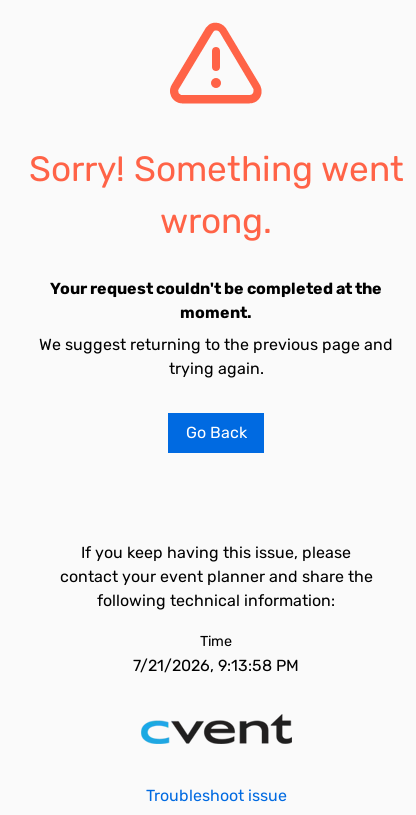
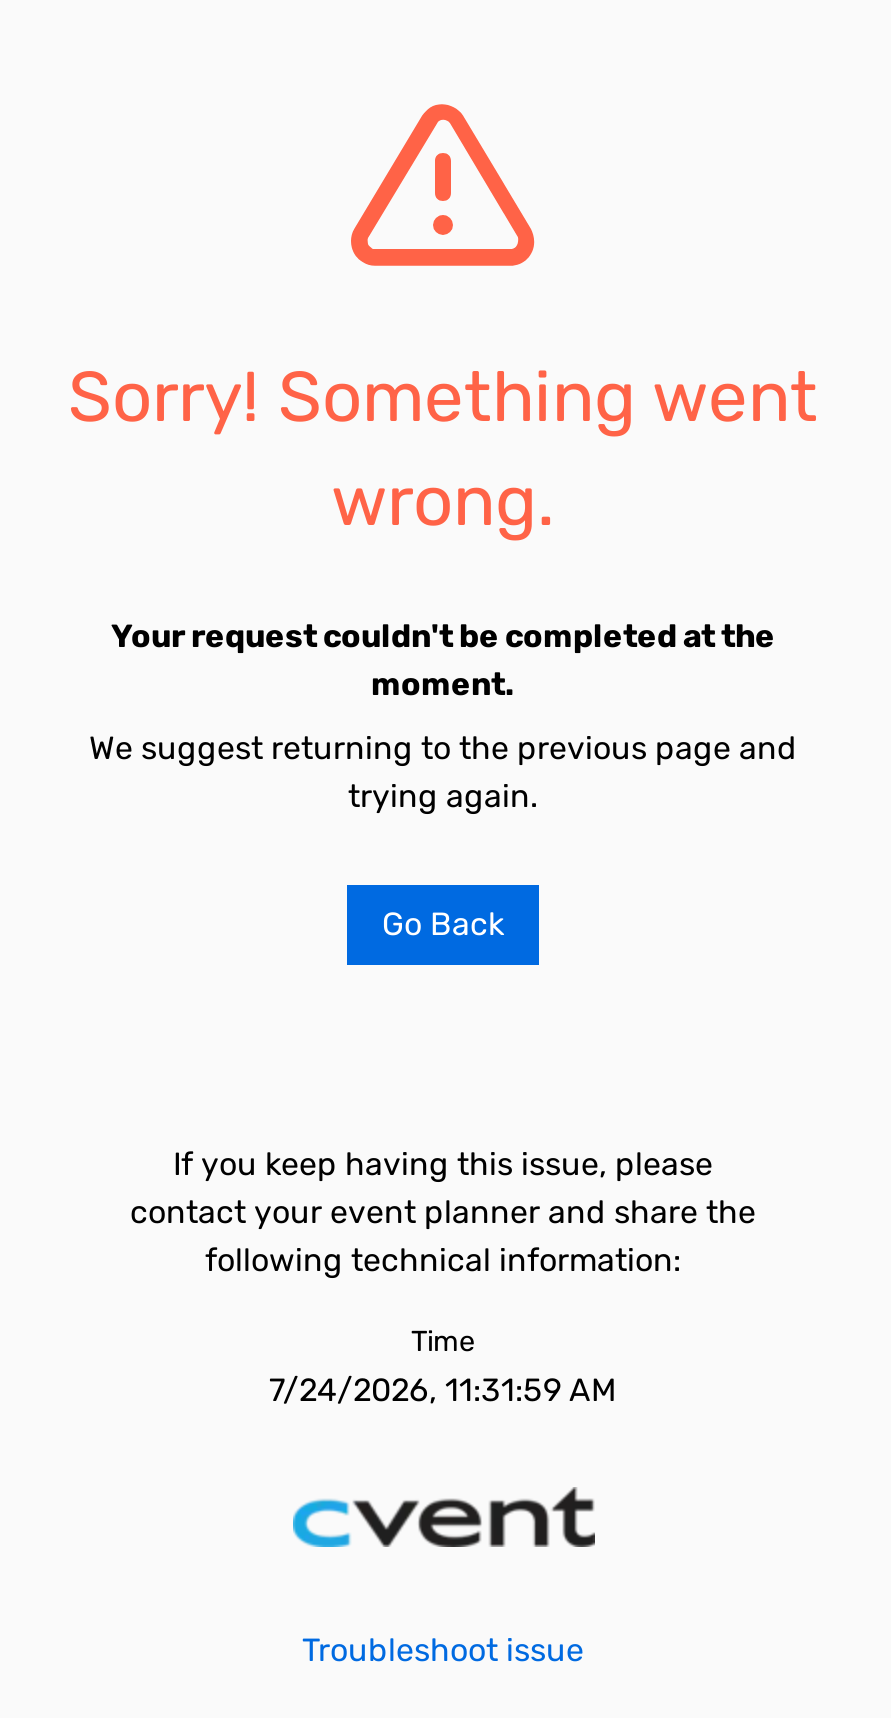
[133,656,299,675] 7/21/2026, 9:13:58 PM -> [269,1371,617,1409] 7/24/2026, 11:31:59 AM

